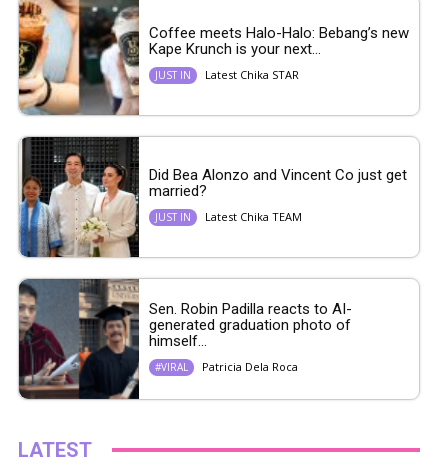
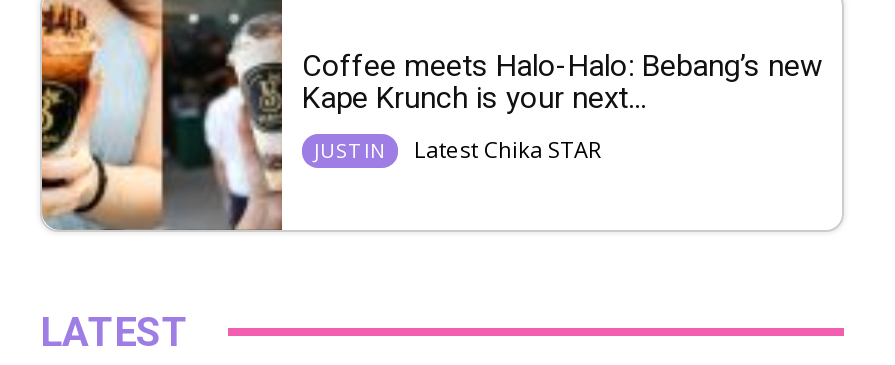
[18,135,407,259] [image] | Did Bea Alonzo and Vincent Co just get | married? | JUST IN | Latest Chika TEAM -> none
[18,277,352,399] [image] | Sen. Robin Padilla reacts to AI- | generated graduation photo of | himself... | #VIRAL | Patricia Dela Roca -> none

